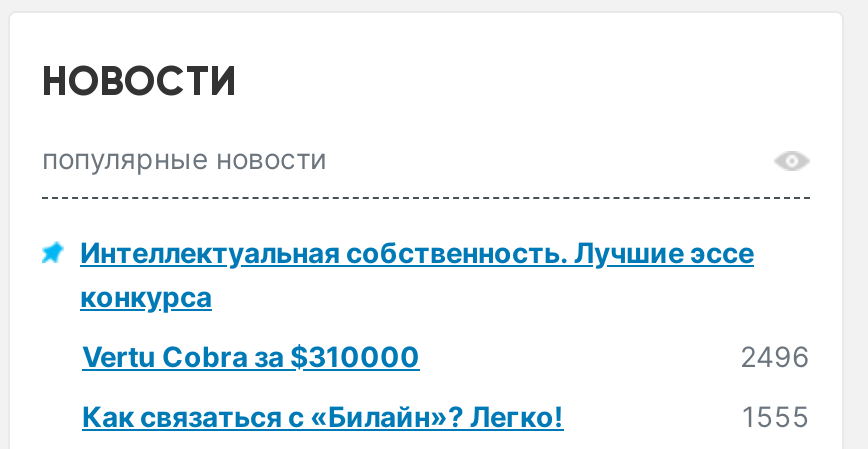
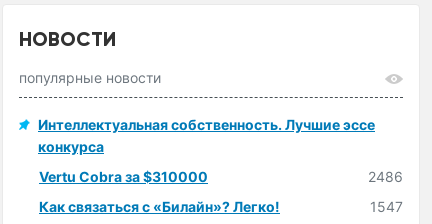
[740,339,810,373] 2496 -> [368,168,403,185] 2486
[742,399,810,433] 1555 -> [370,198,403,215] 1547

